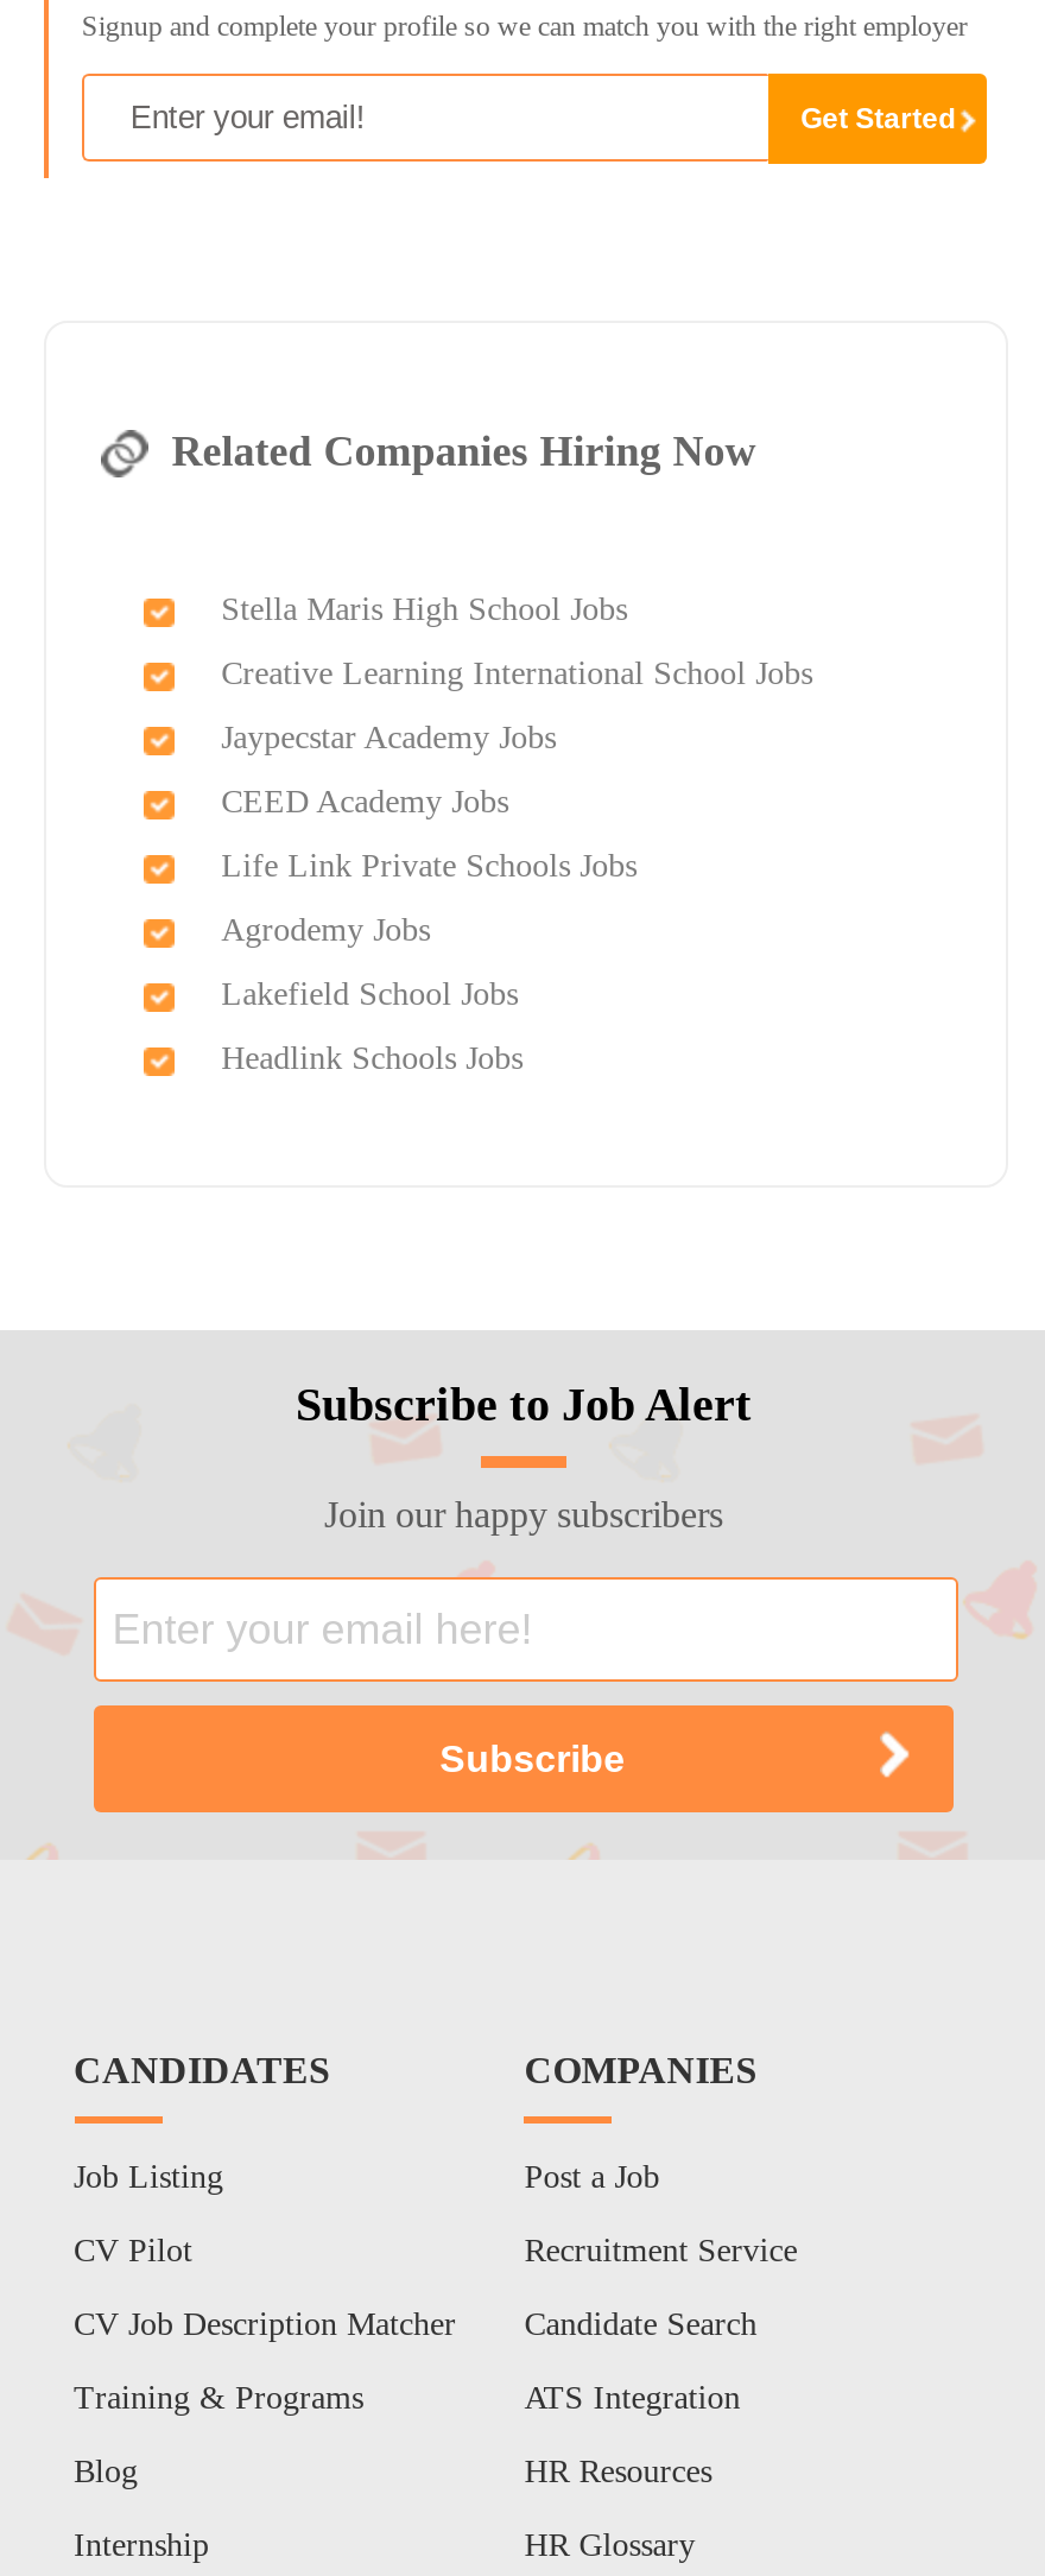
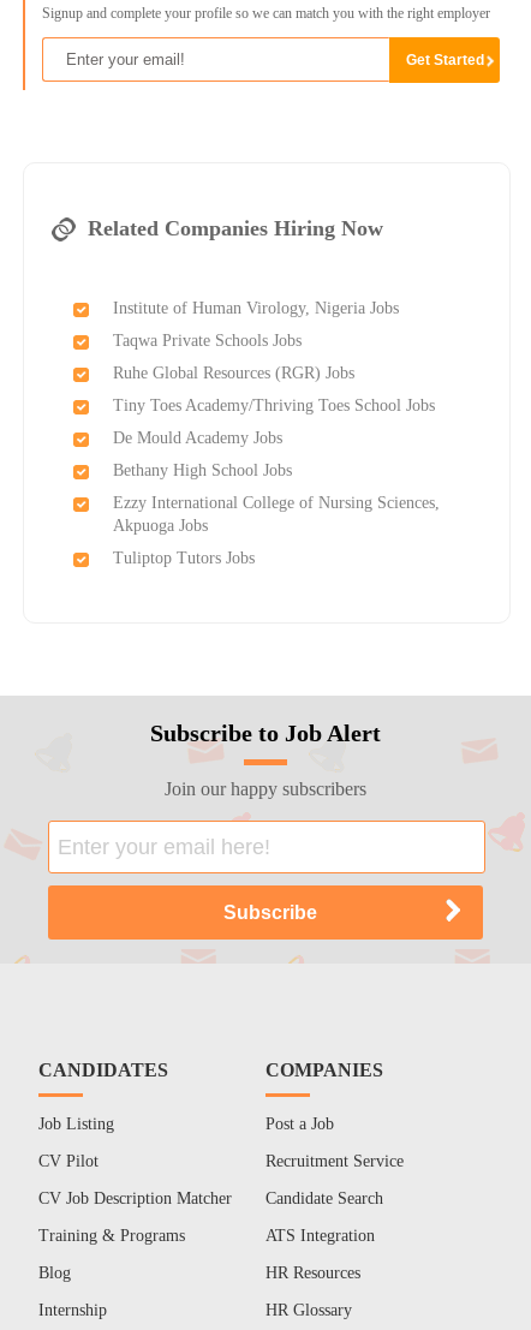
[221,593,627,628] Stella Maris High School Jobs -> [113,300,398,318] Institute of Human Virology, Nigeria Jobs
[221,657,813,692] Creative Learning International School Jobs -> [113,332,301,350] Taqwa Private Schools Jobs
[221,721,556,757] Jaypecstar Academy Jobs -> [113,365,354,383] Ruhe Global Resources (RGR) Jobs
[221,785,509,821] CEED Academy Jobs -> [113,397,435,415] Tiny Toes Academy/Thriving Toes School Jobs
[221,849,637,885] Life Link Private Schools Jobs -> [113,430,282,448] De Mould Academy Jobs
[221,913,430,949] Agrodemy Jobs -> [113,462,292,480] Bethany High School Jobs
[221,977,518,1013] Lakefield School Jobs -> [113,494,439,535] Ezzy International College of Nursing Sciences, | Akpuoga Jobs
[221,1042,523,1077] Headlink Schools Jobs -> [113,550,254,568] Tuliptop Tutors Jobs

